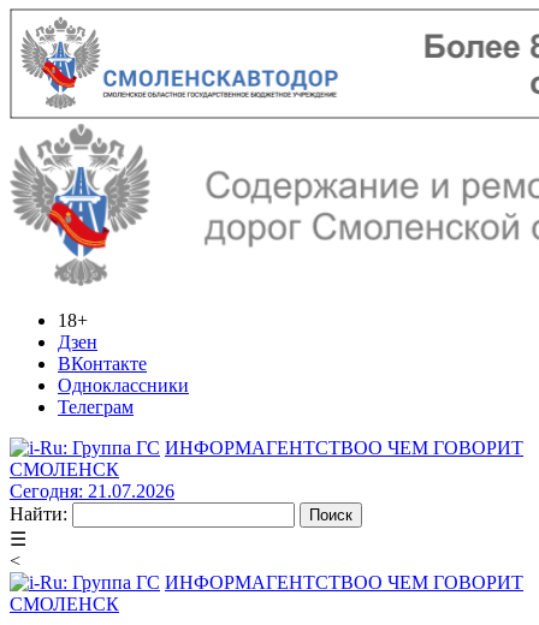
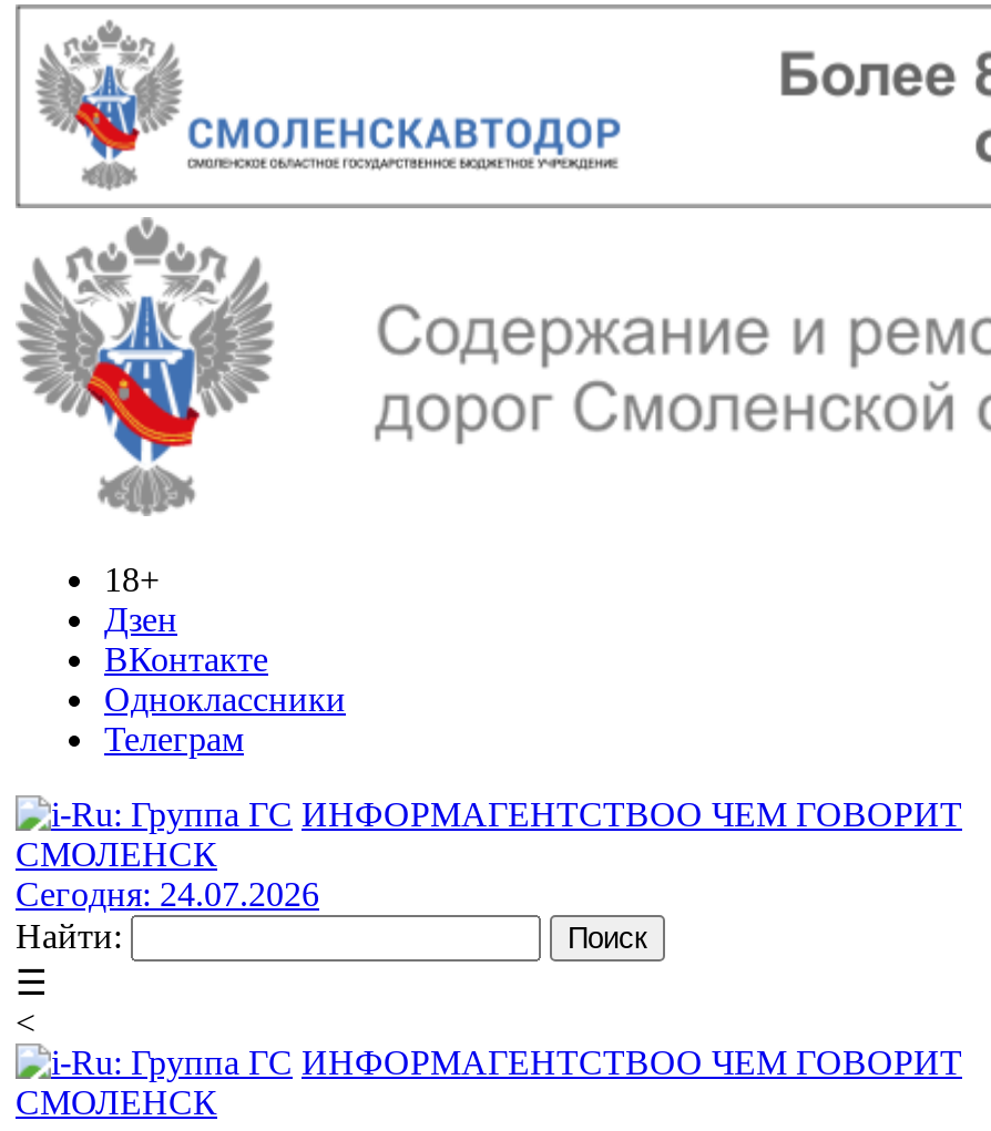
[10,481,174,501] Сегодня: 21.07.2026 -> [16,875,319,913] Сегодня: 24.07.2026

